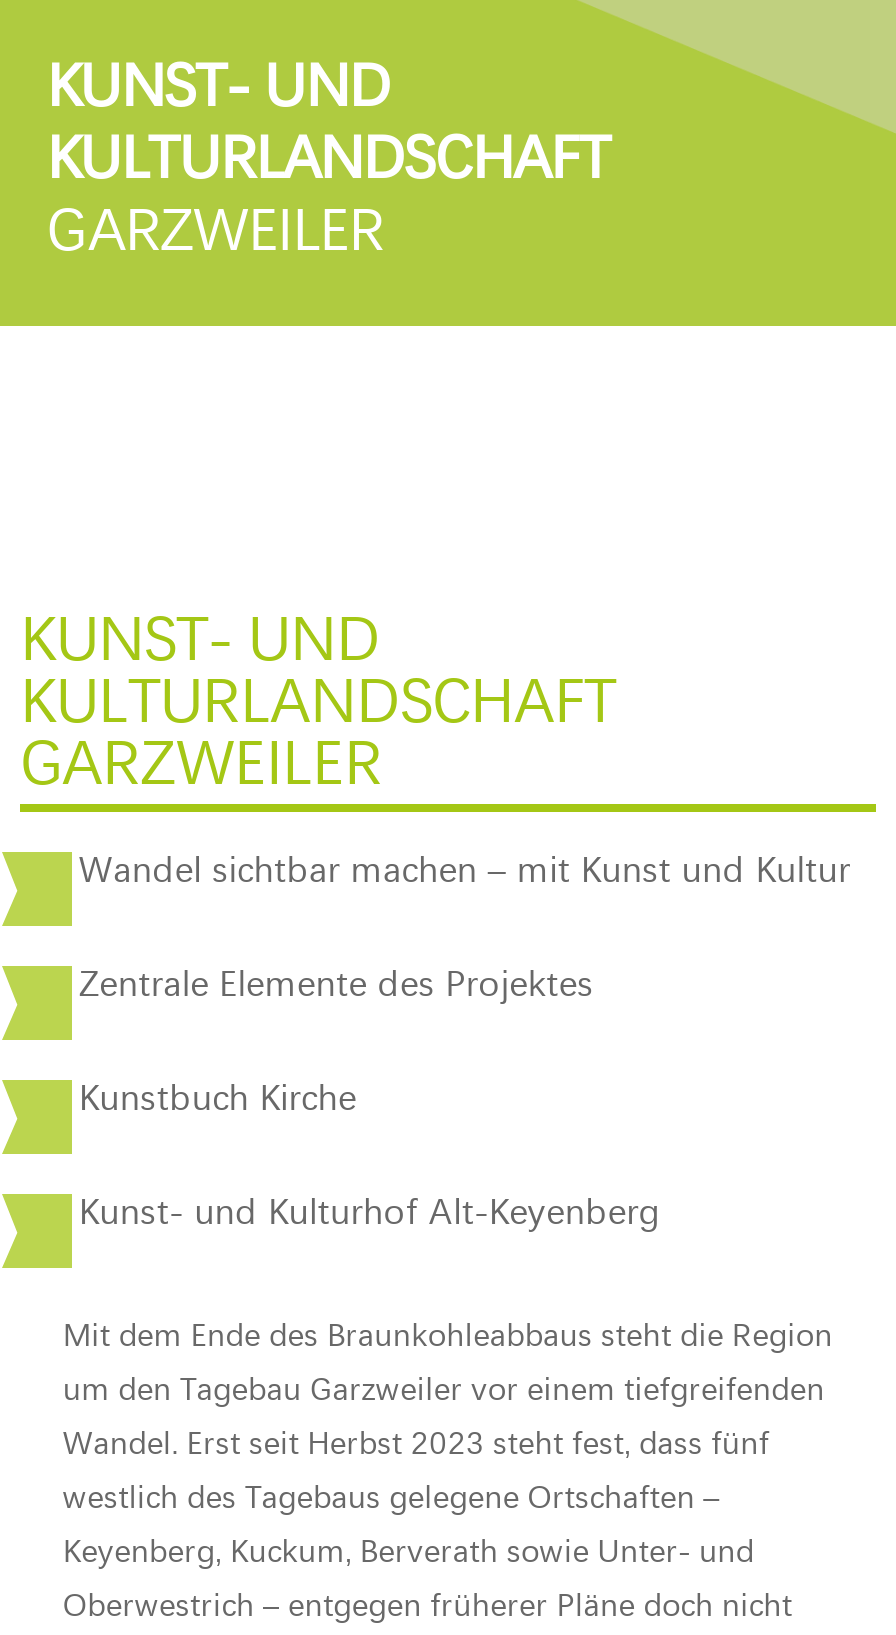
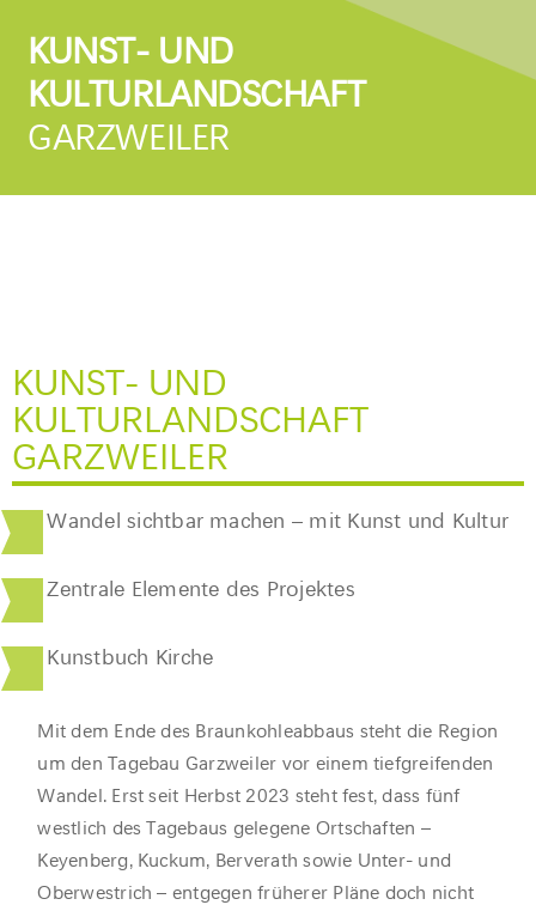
[79,1189,661,1231] Kunst- und Kulturhof Alt-Keyenberg -> none

